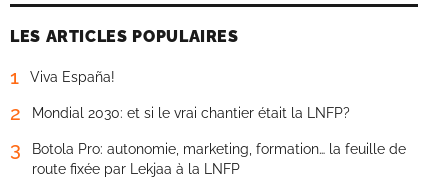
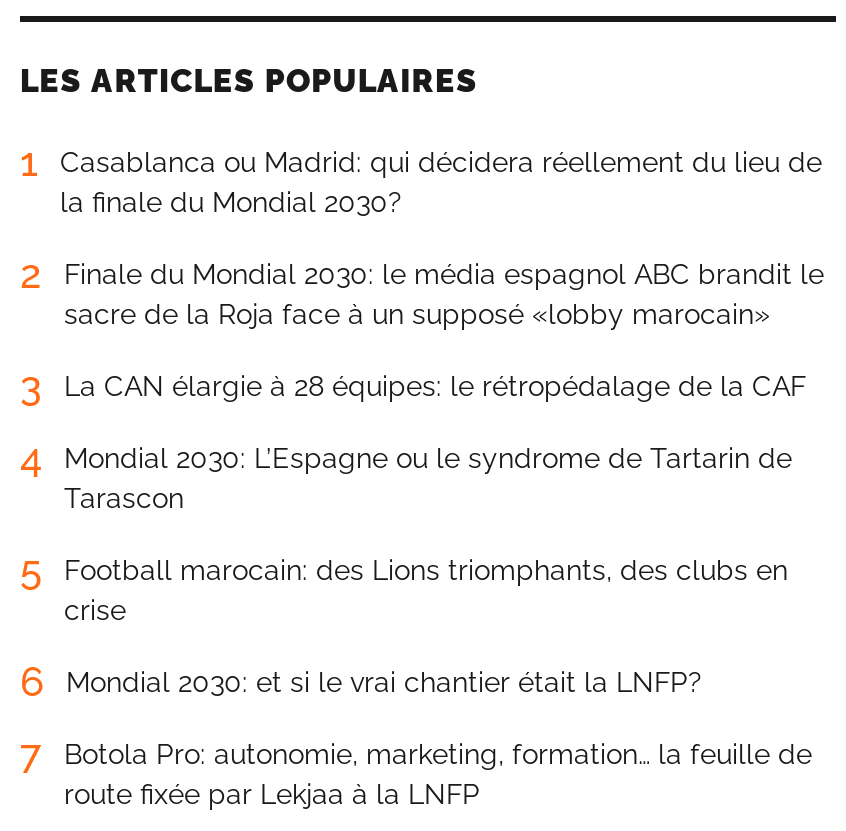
[30,69,115,85] Viva España! -> [60,147,822,219] Casablanca ou Madrid: qui décidera réellement du lieu de | la finale du Mondial 2030?
none -> [20,259,824,707] Finale du Mondial 2030: le média espagnol ABC brandit le | sacre de la Roja face à un supposé «lobby marocain» | 3 | La CAN élargie à 28 équipes: le rétropédalage de la CAF | 4 | Mondial 2030: L’Espagne ou le syndrome de Tartarin de | Tarascon | 5 | Football marocain: des Lions triomphants, des clubs en | crise | 6
[10,137,406,161] 3 Botola Pro: autonomie, marketing, formation… la feuille de -> [20,731,812,779] 7 Botola Pro: autonomie, marketing, formation… la feuille de

